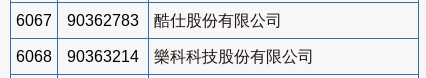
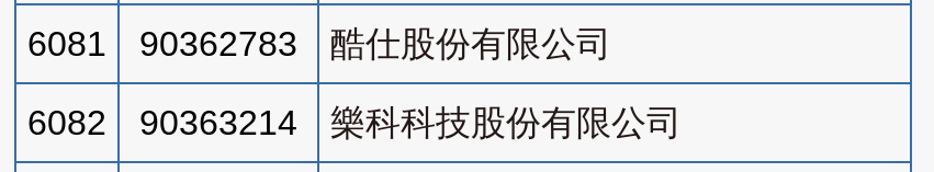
[16,12,282,29] 6067 90362783 酷仕股份有限公司 -> [27,25,611,62] 6081 90362783 酷仕股份有限公司
[16,48,314,65] 6068 90363214 樂科科技股份有限公司 -> [27,104,682,141] 6082 90363214 樂科科技股份有限公司

